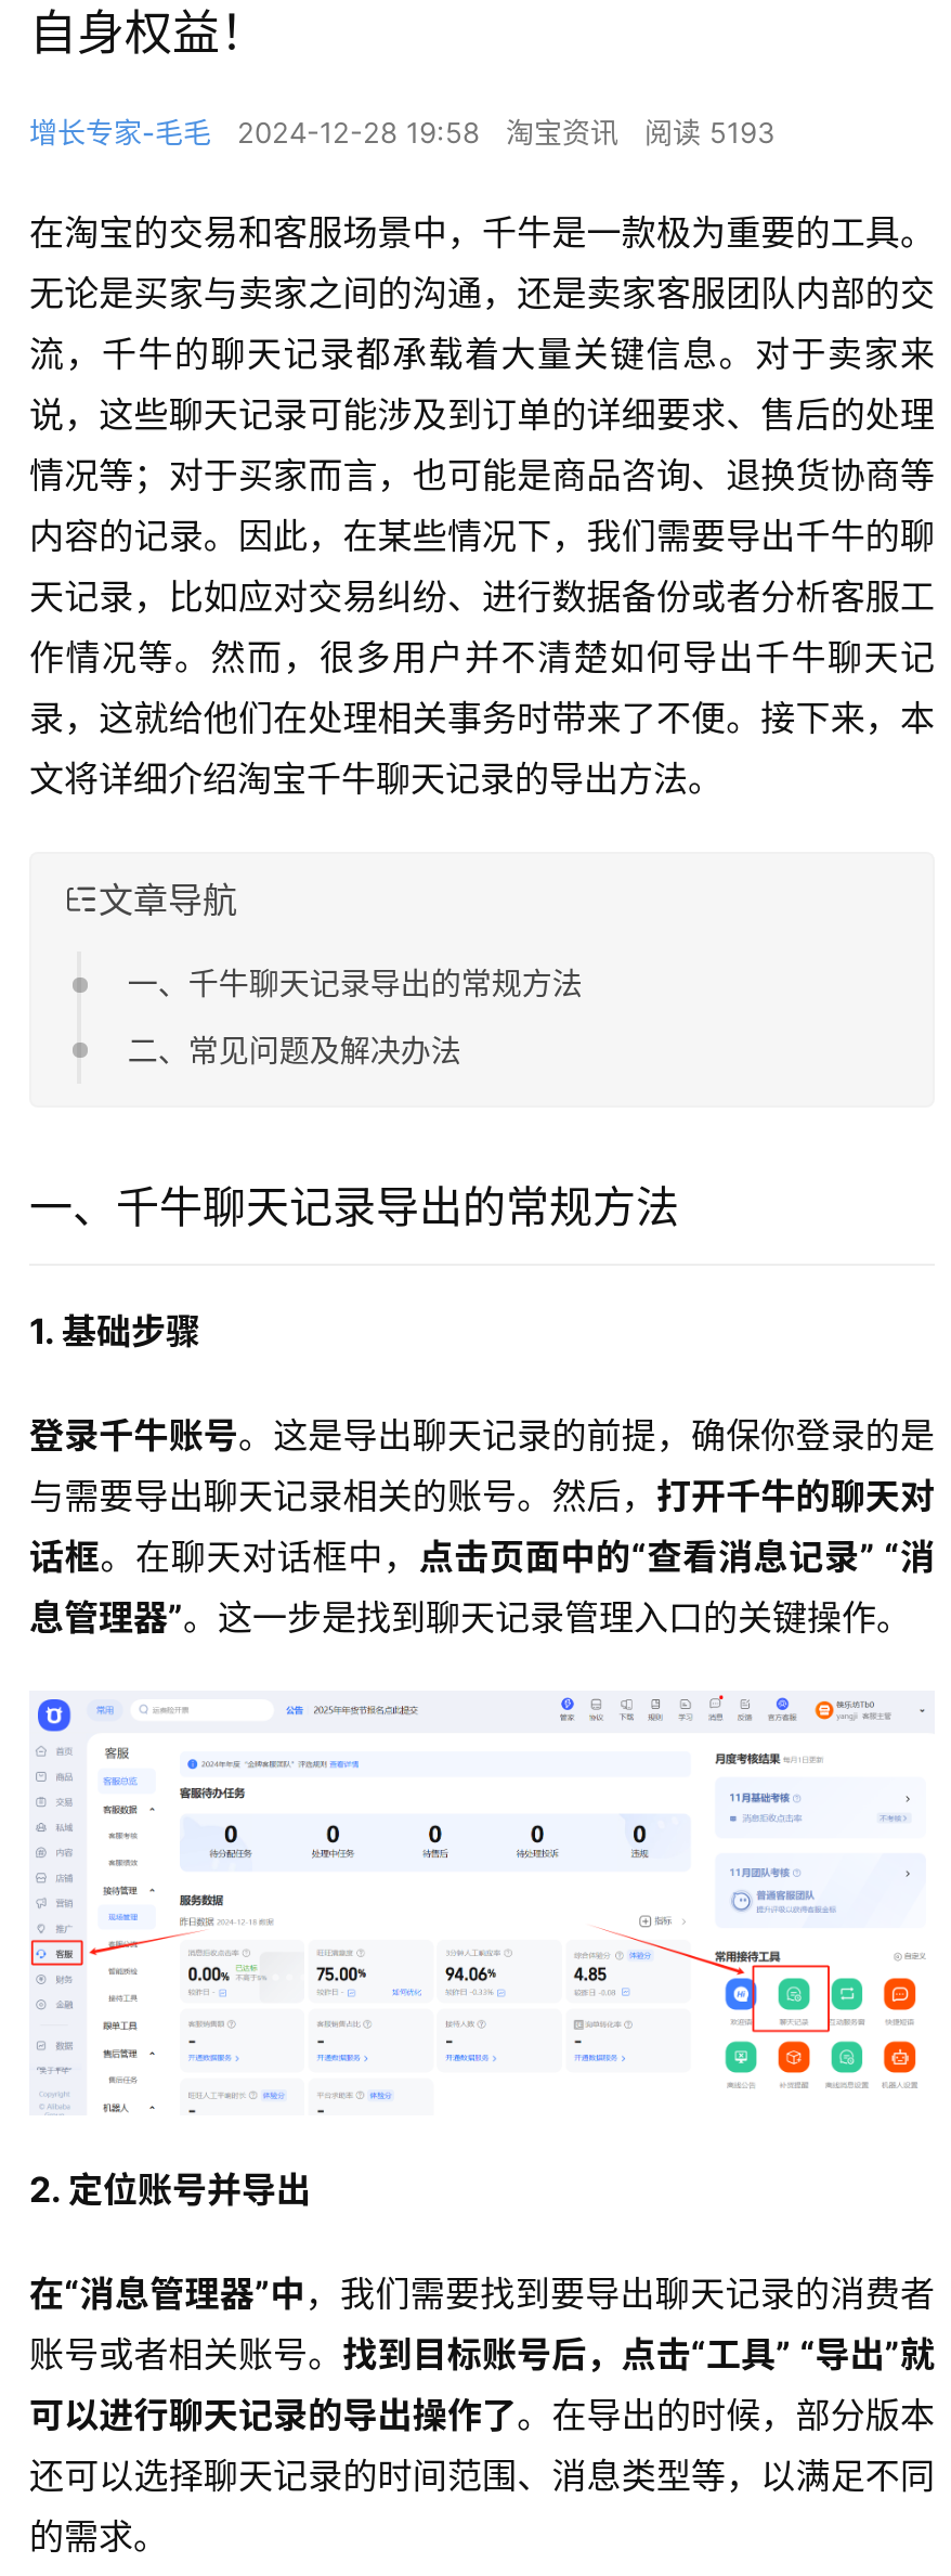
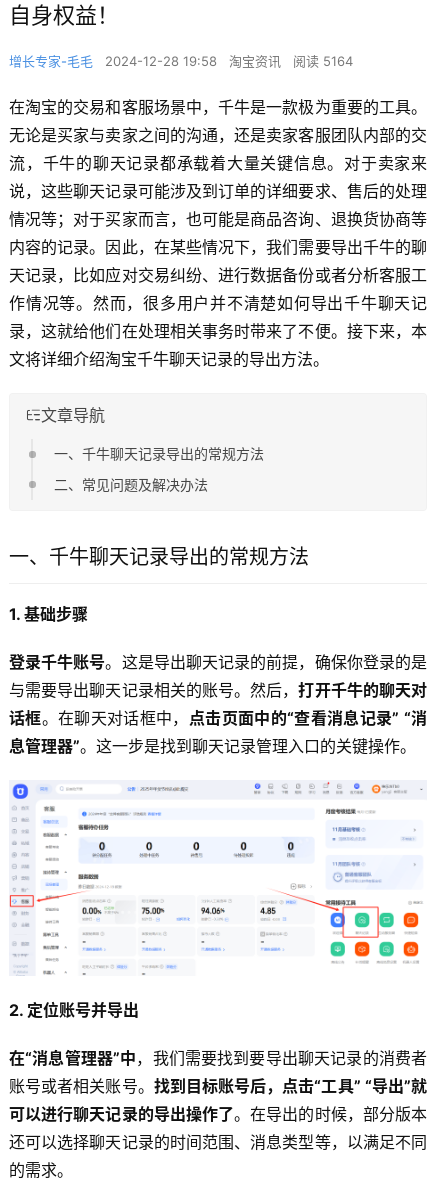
[29,115,774,150] 增长专家-毛毛 2024-12-28 19:58 淘宝资讯 阅读 5193 -> [9,53,353,69] 增长专家-毛毛 2024-12-28 19:58 淘宝资讯 阅读 5164

